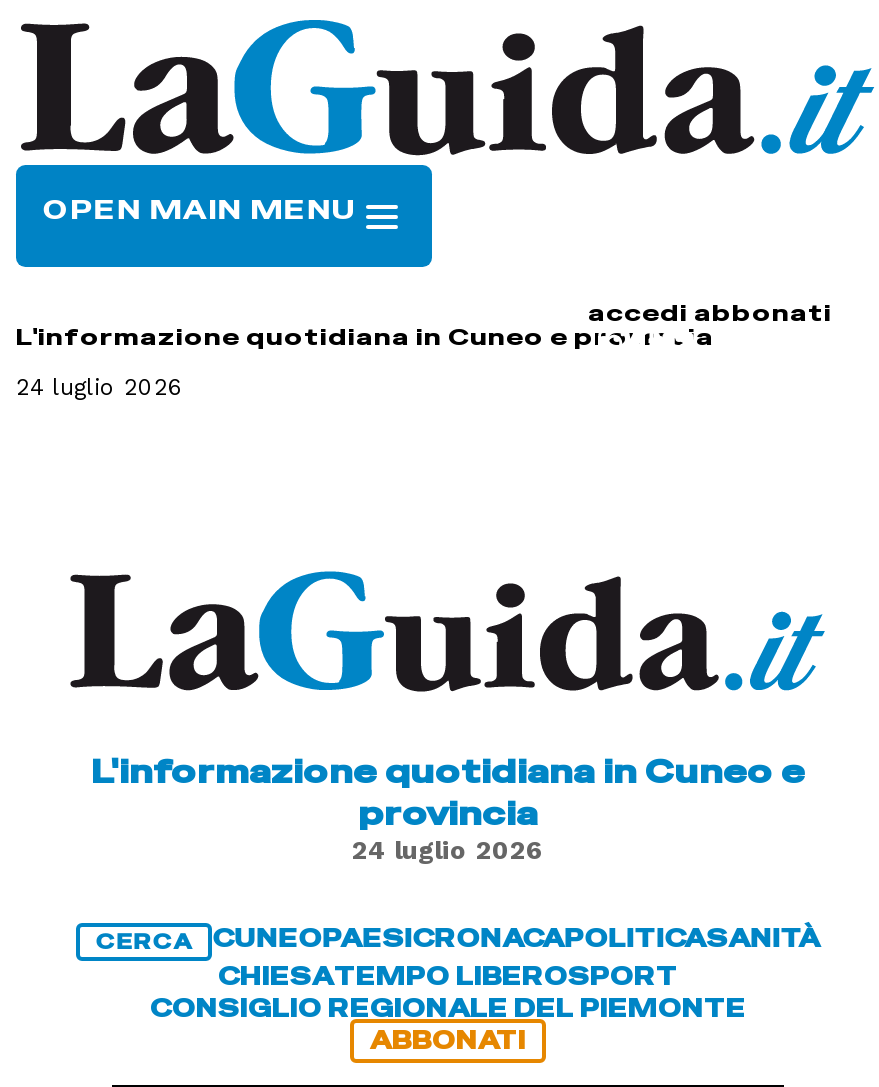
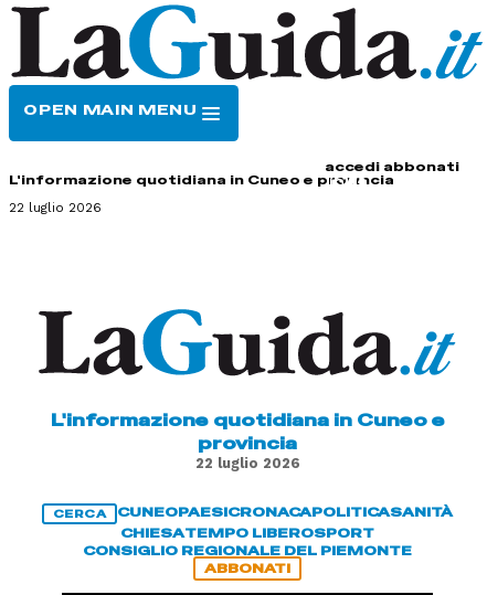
[16,373,184,401] 24 luglio 2026 -> [9,200,102,215] 22 luglio 2026
[352,835,544,865] 24 luglio 2026 -> [195,455,300,471] 22 luglio 2026

